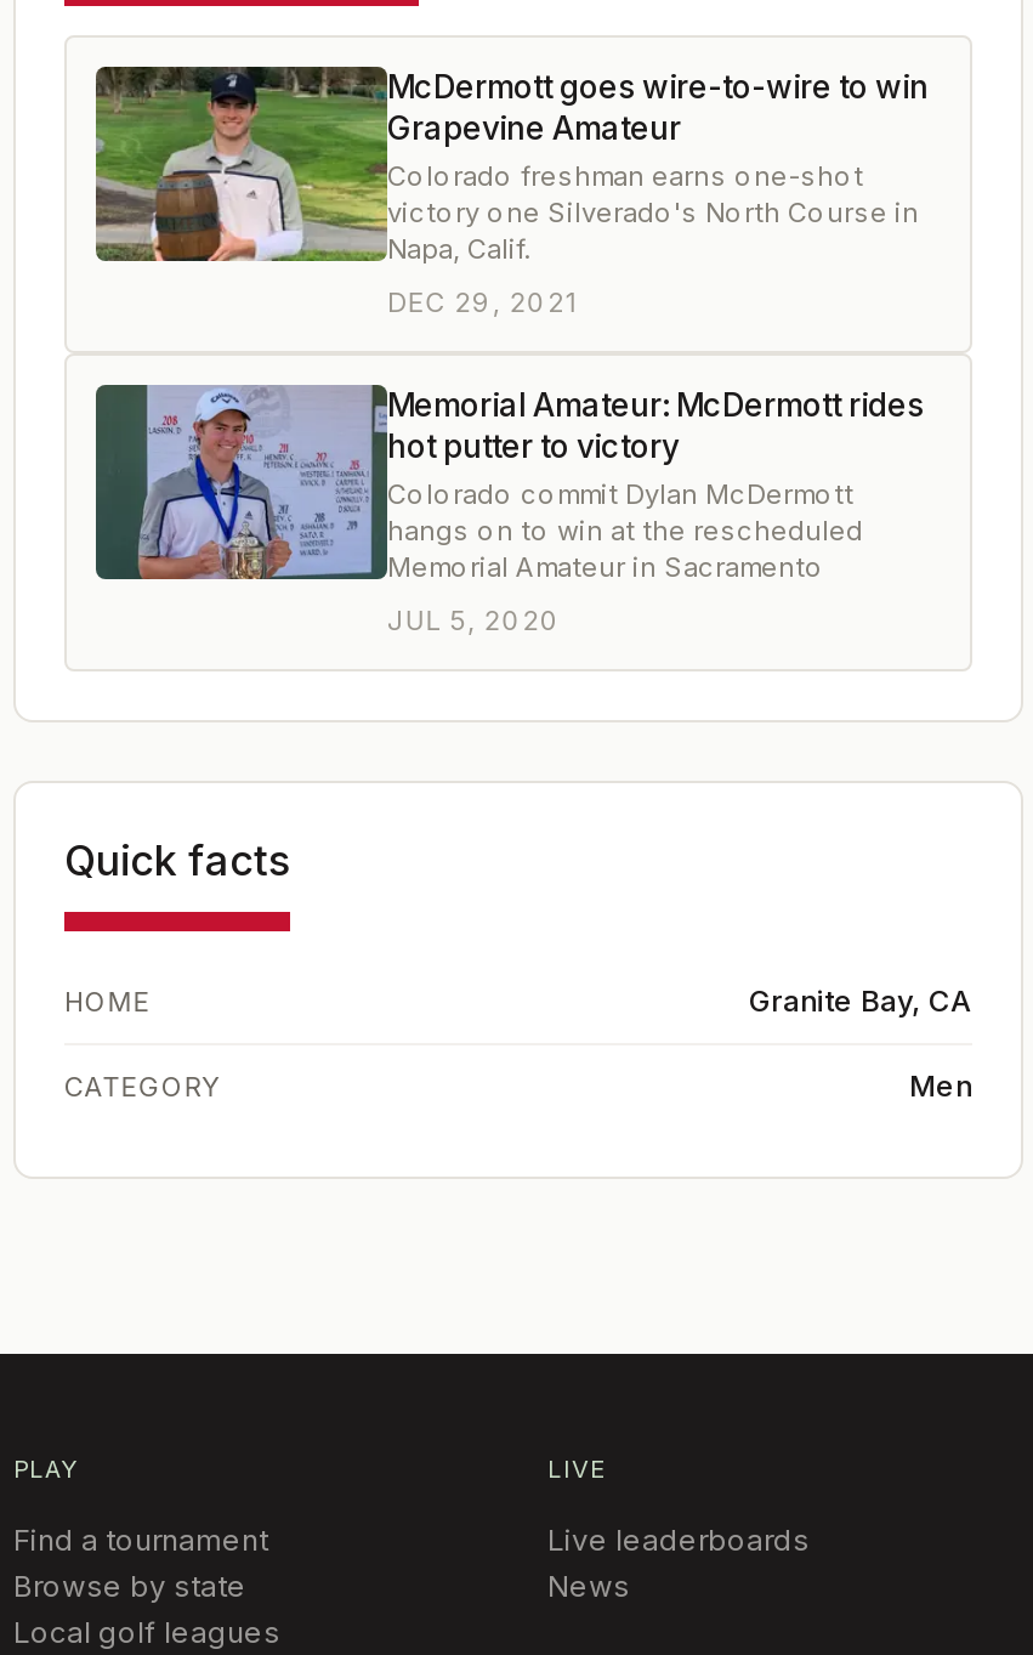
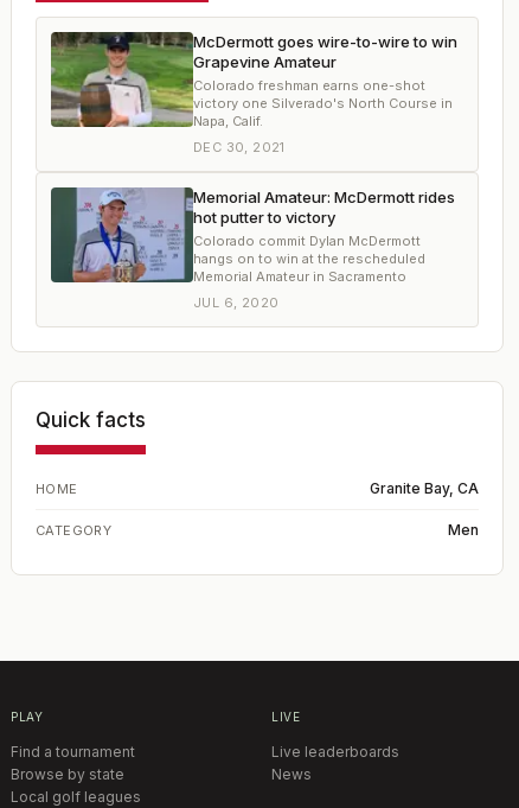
[387,285,576,319] DEC 29, 2021 -> [193,139,285,155] DEC 30, 2021
[387,603,561,637] JUL 5, 2020 -> [193,294,279,311] JUL 6, 2020

